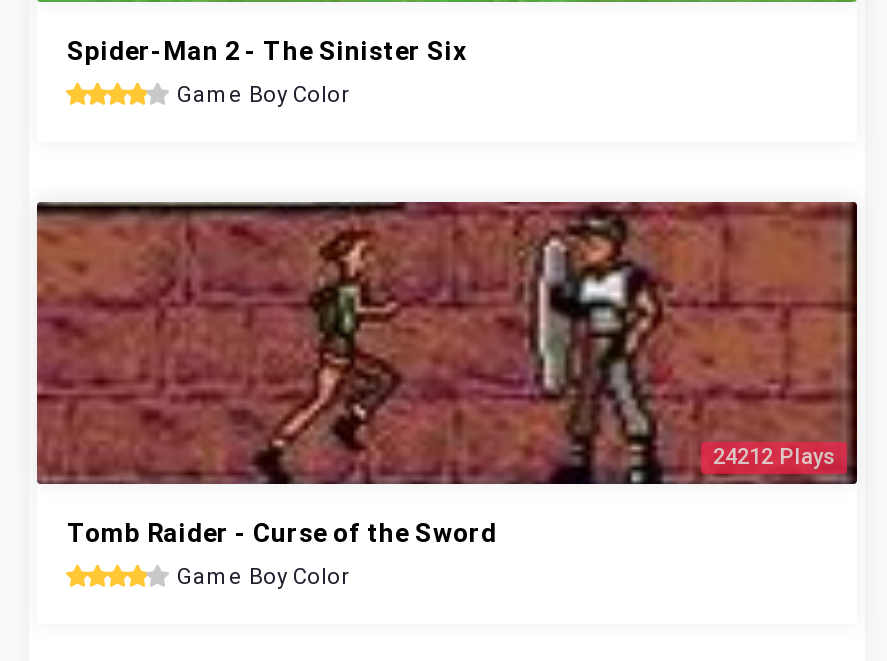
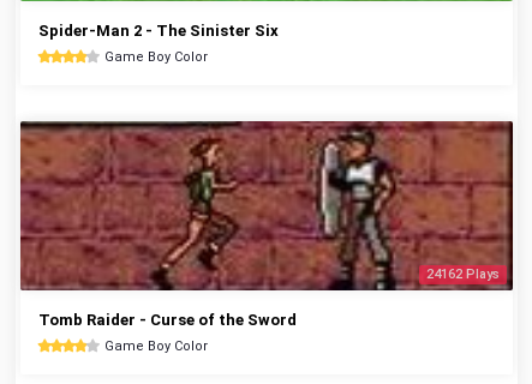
[713,444,835,470] 24212 Plays -> [426,266,500,282] 24162 Plays

